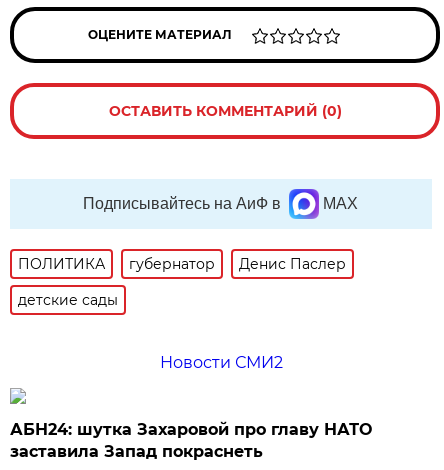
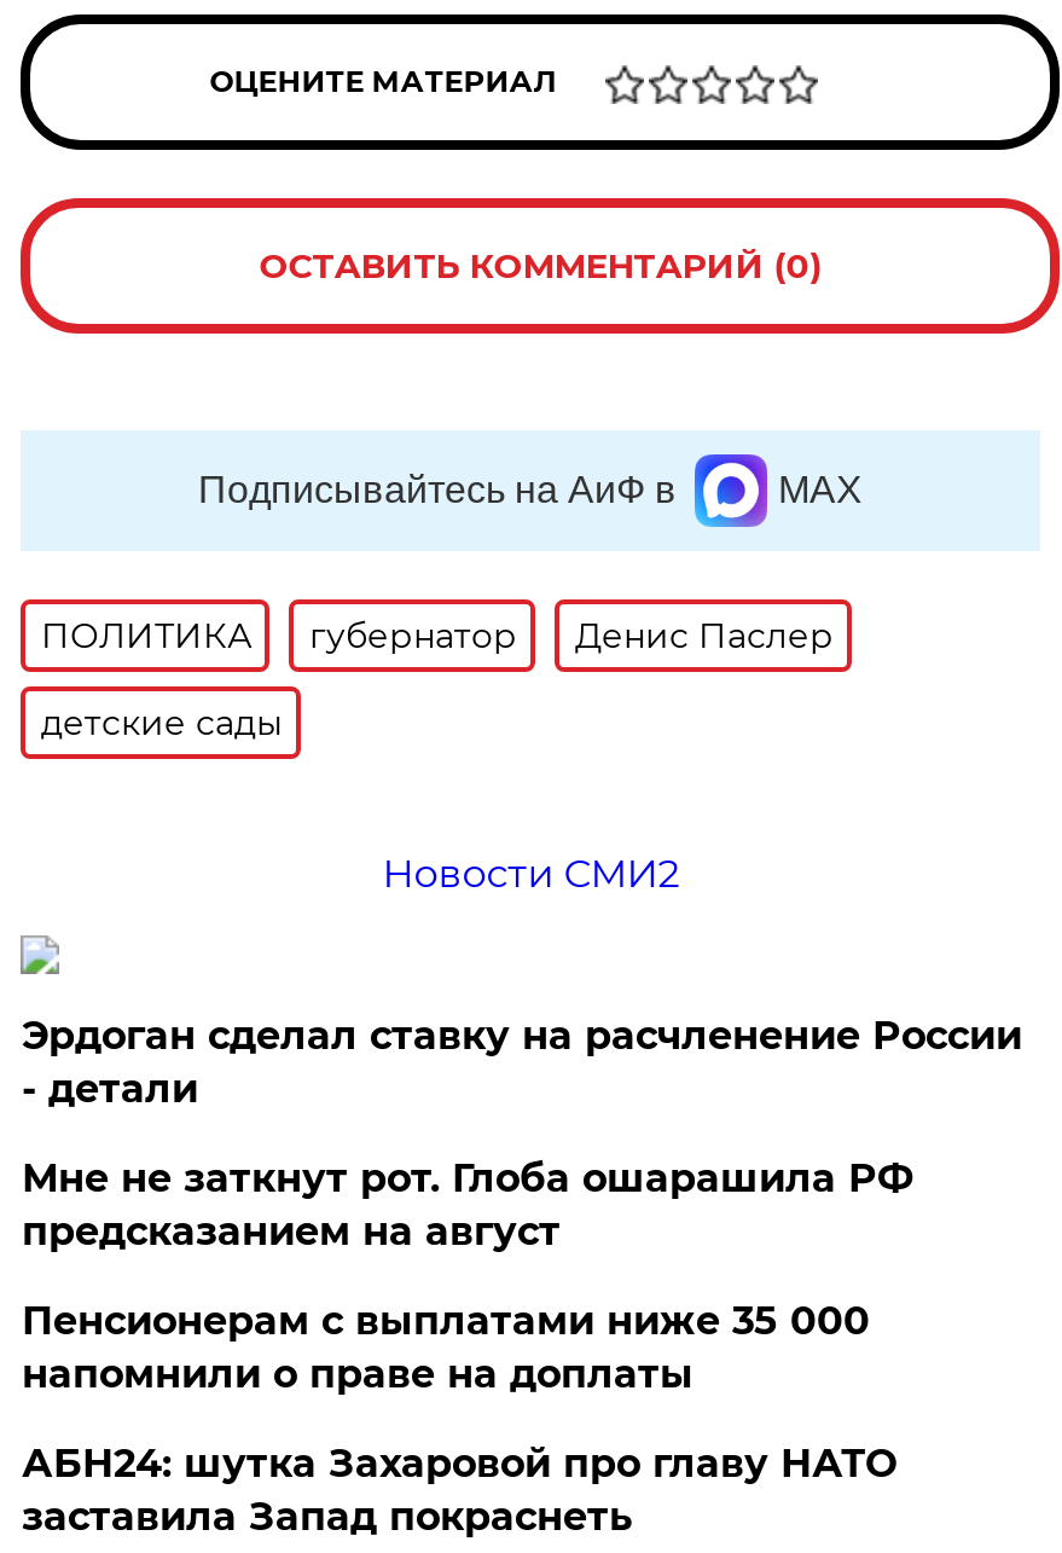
none -> [22,1013,1022,1397] Эрдоган сделал ставку на расчленение России | - детали | Мне не заткнут рот. Глоба ошарашила РФ | предсказанием на август | Пенсионерам с выплатами ниже 35 000 | напомнили о праве на доплаты

